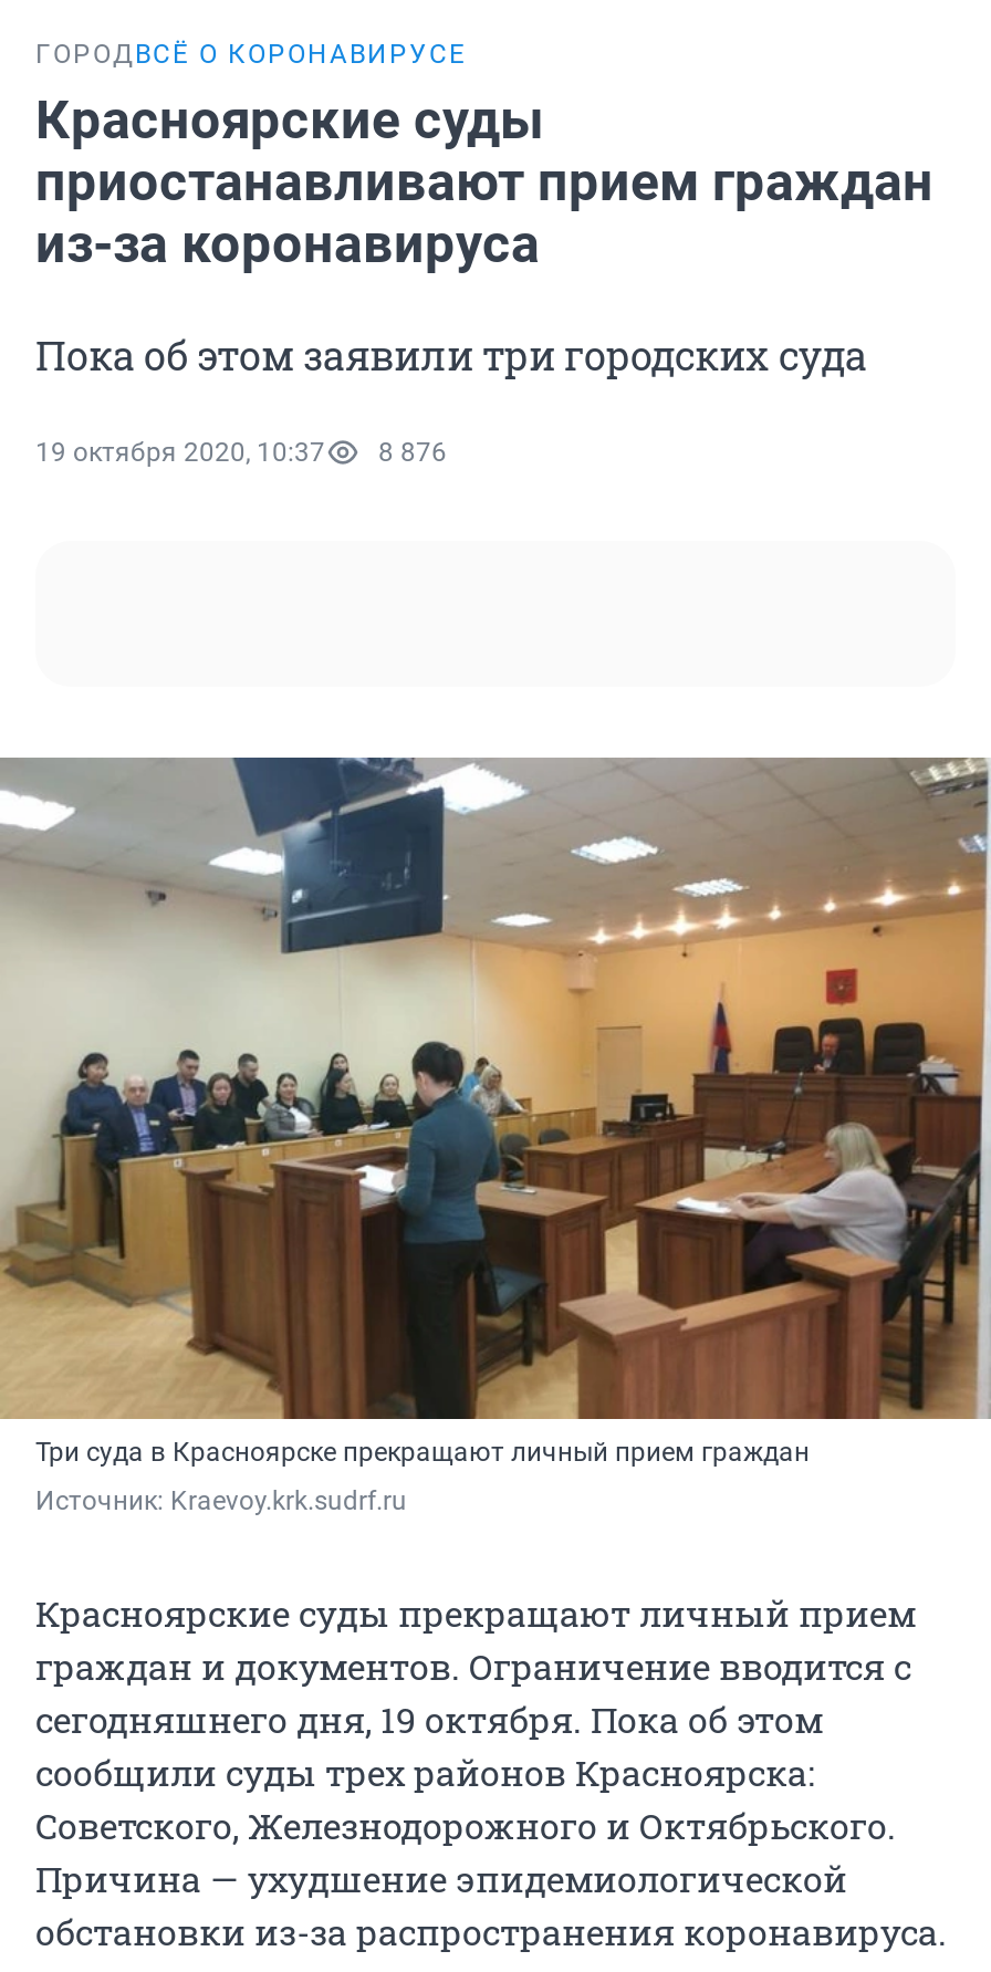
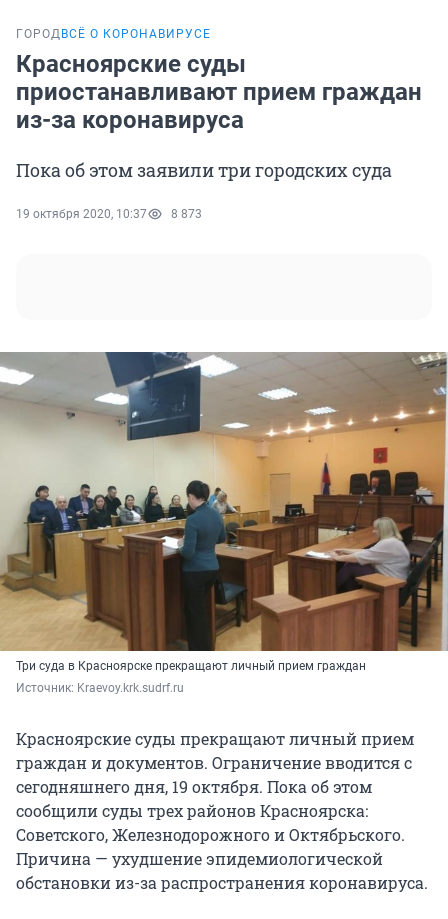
[35,437,447,468] 19 октября 2020, 10:37 8 876 -> [16,207,202,221] 19 октября 2020, 10:37 8 873

